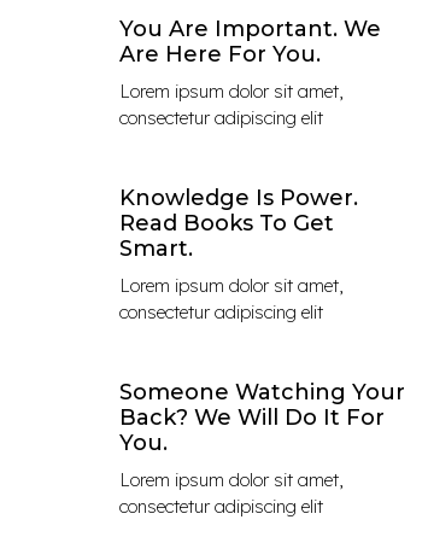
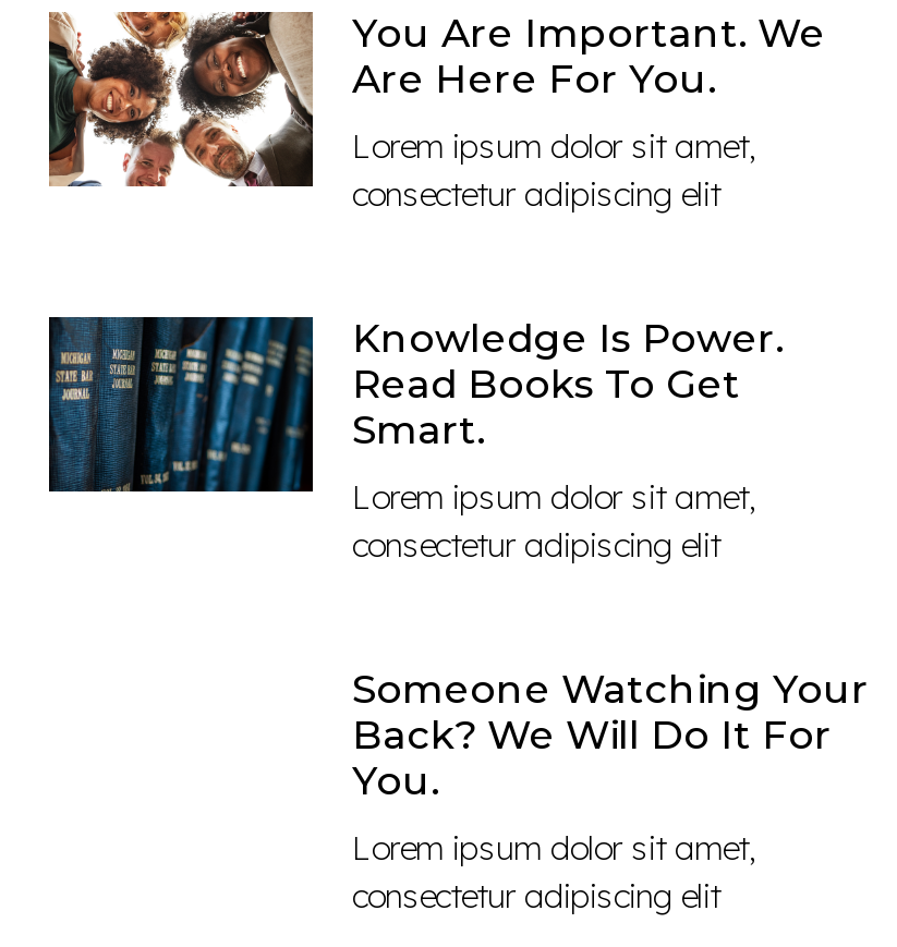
none -> [47,10,315,189] [image]
none -> [47,315,315,494] [image]

